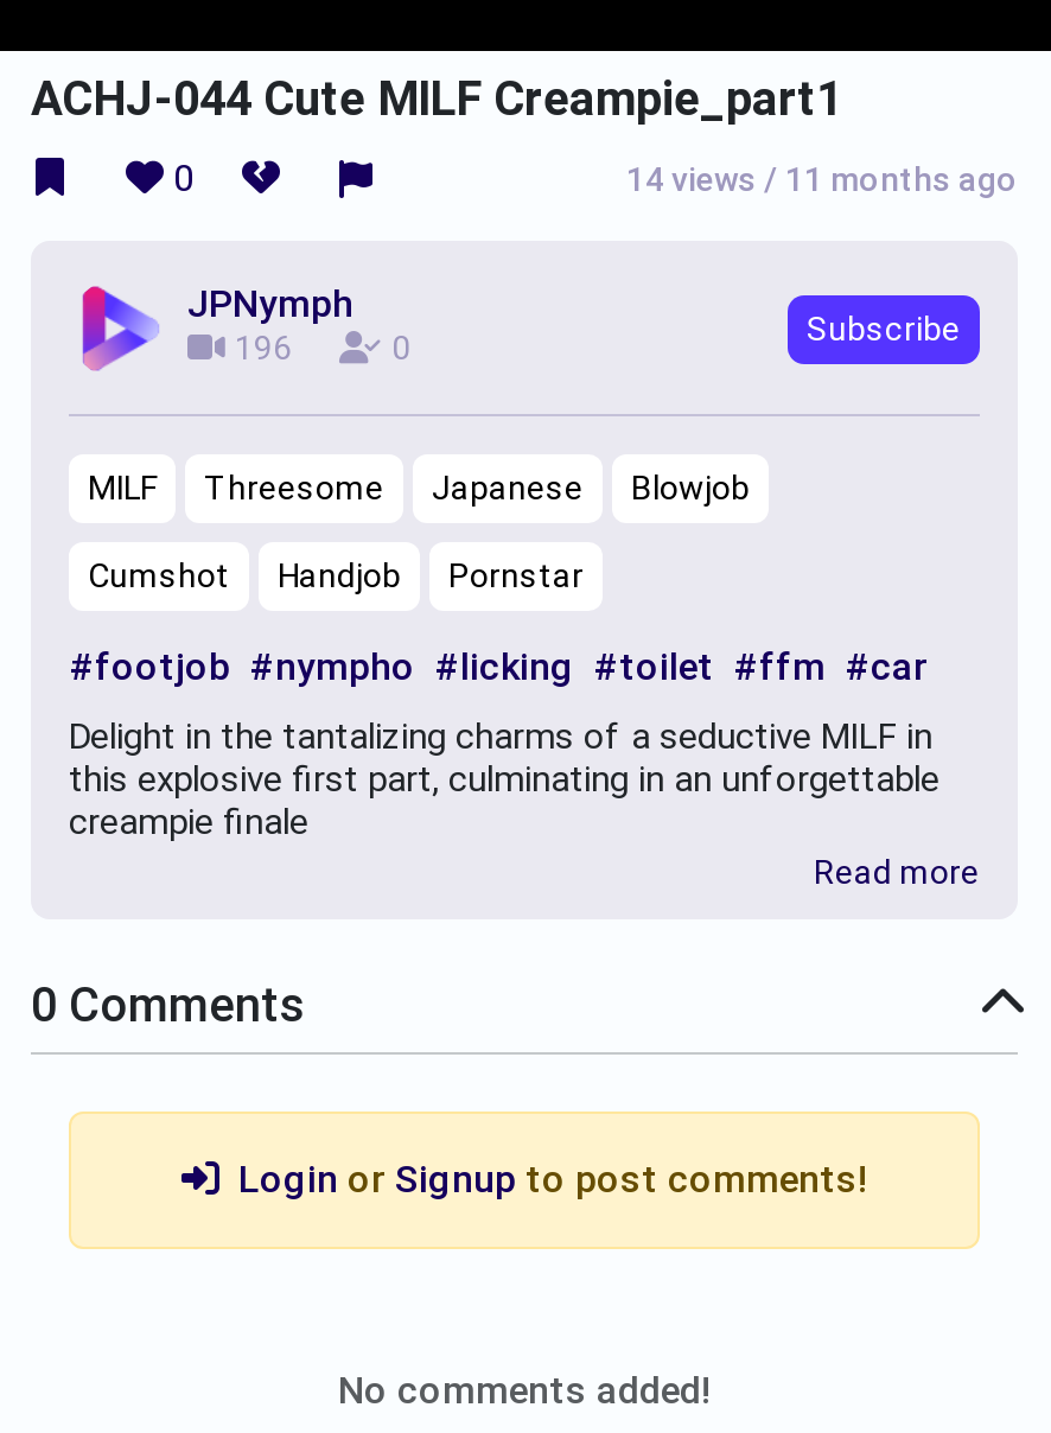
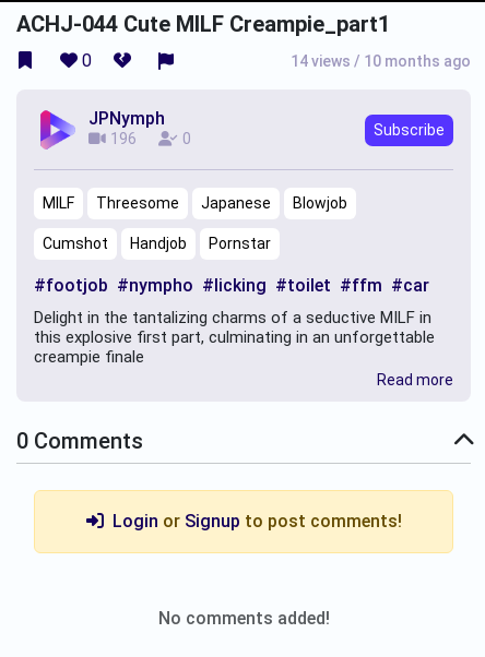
[626,159,1018,197] 14 views / 11 months ago -> [291,52,471,69] 14 views / 10 months ago

